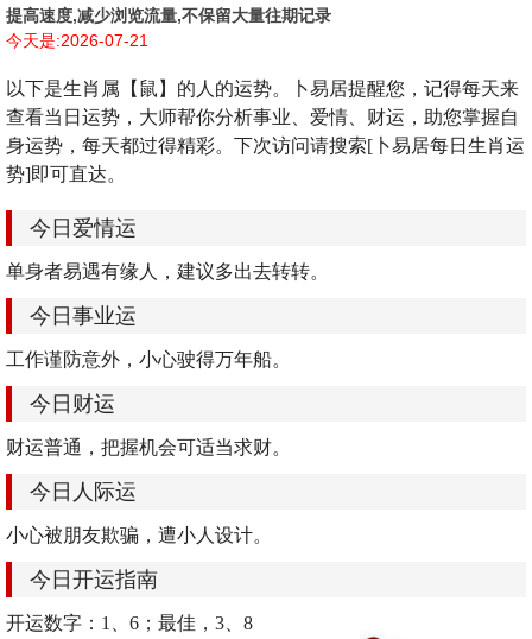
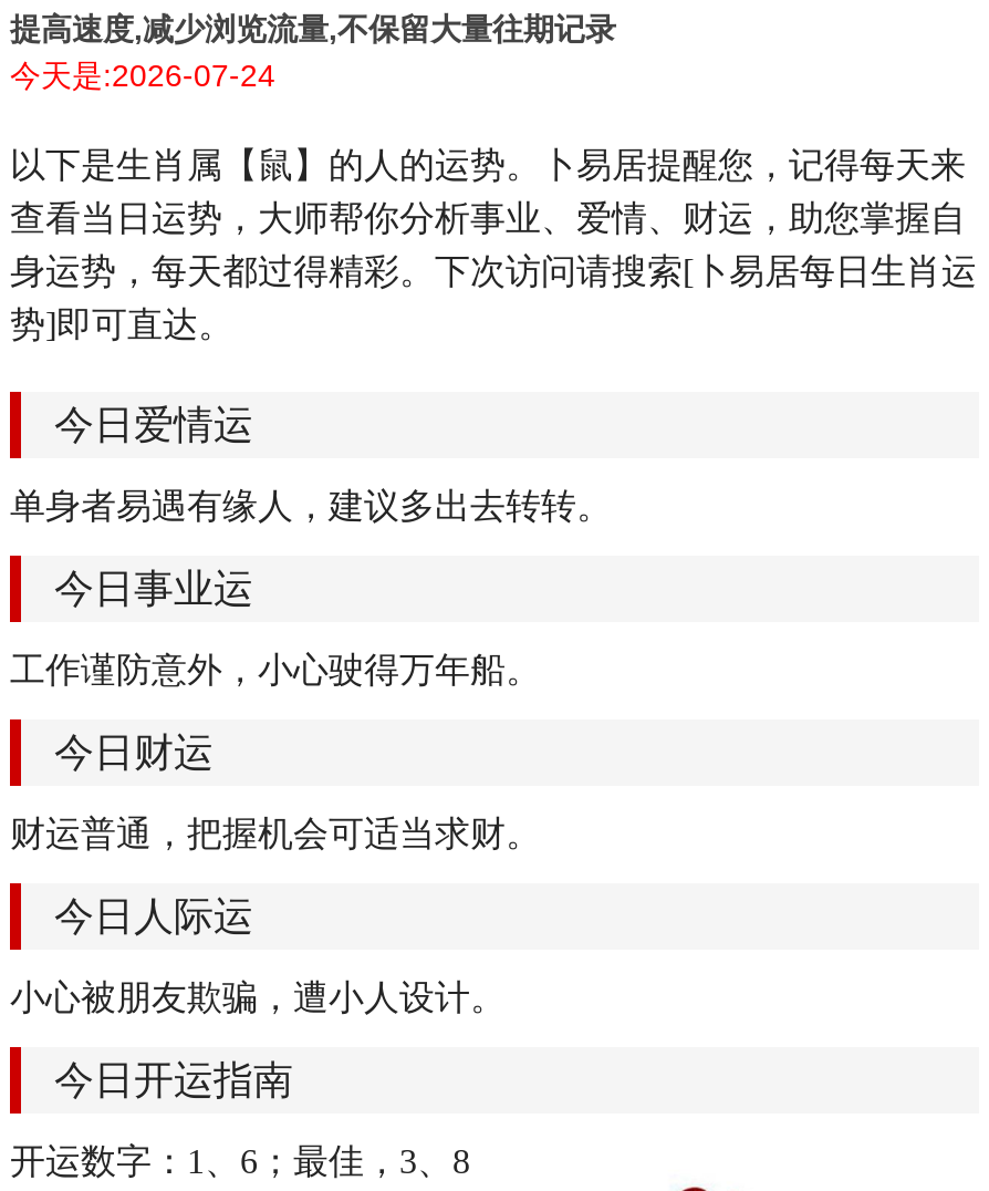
[6,31,148,50] 今天是:2026-07-21 -> [10,58,275,93] 今天是:2026-07-24

